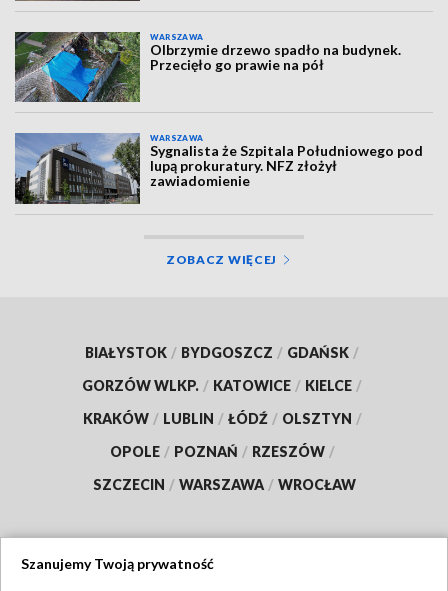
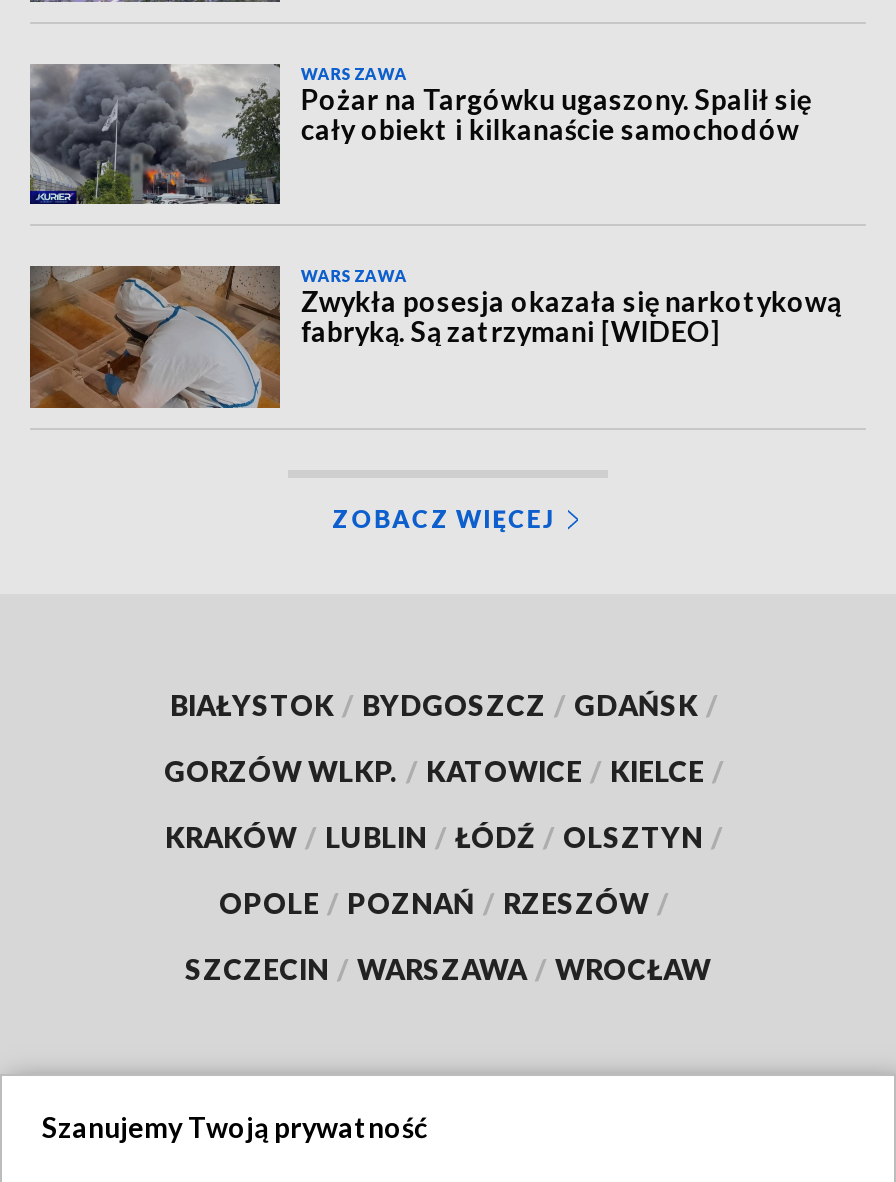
[15,31,401,103] [image] | Olbrzymie drzewo spadło na budynek. | Przecięło go prawie na pół -> [28,64,811,206] [image] | Pożar na Targówku ugaszony. Spalił się | cały obiekt i kilkanaście samochodów
[14,132,423,205] [image] | Sygnalista że Szpitala Południowego pod | lupą prokuratury. NFZ złożył | zawiadomienie -> [28,264,841,410] [image] | Zwykła posesja okazała się narkotykową | fabryką. Są zatrzymani [WIDEO]

